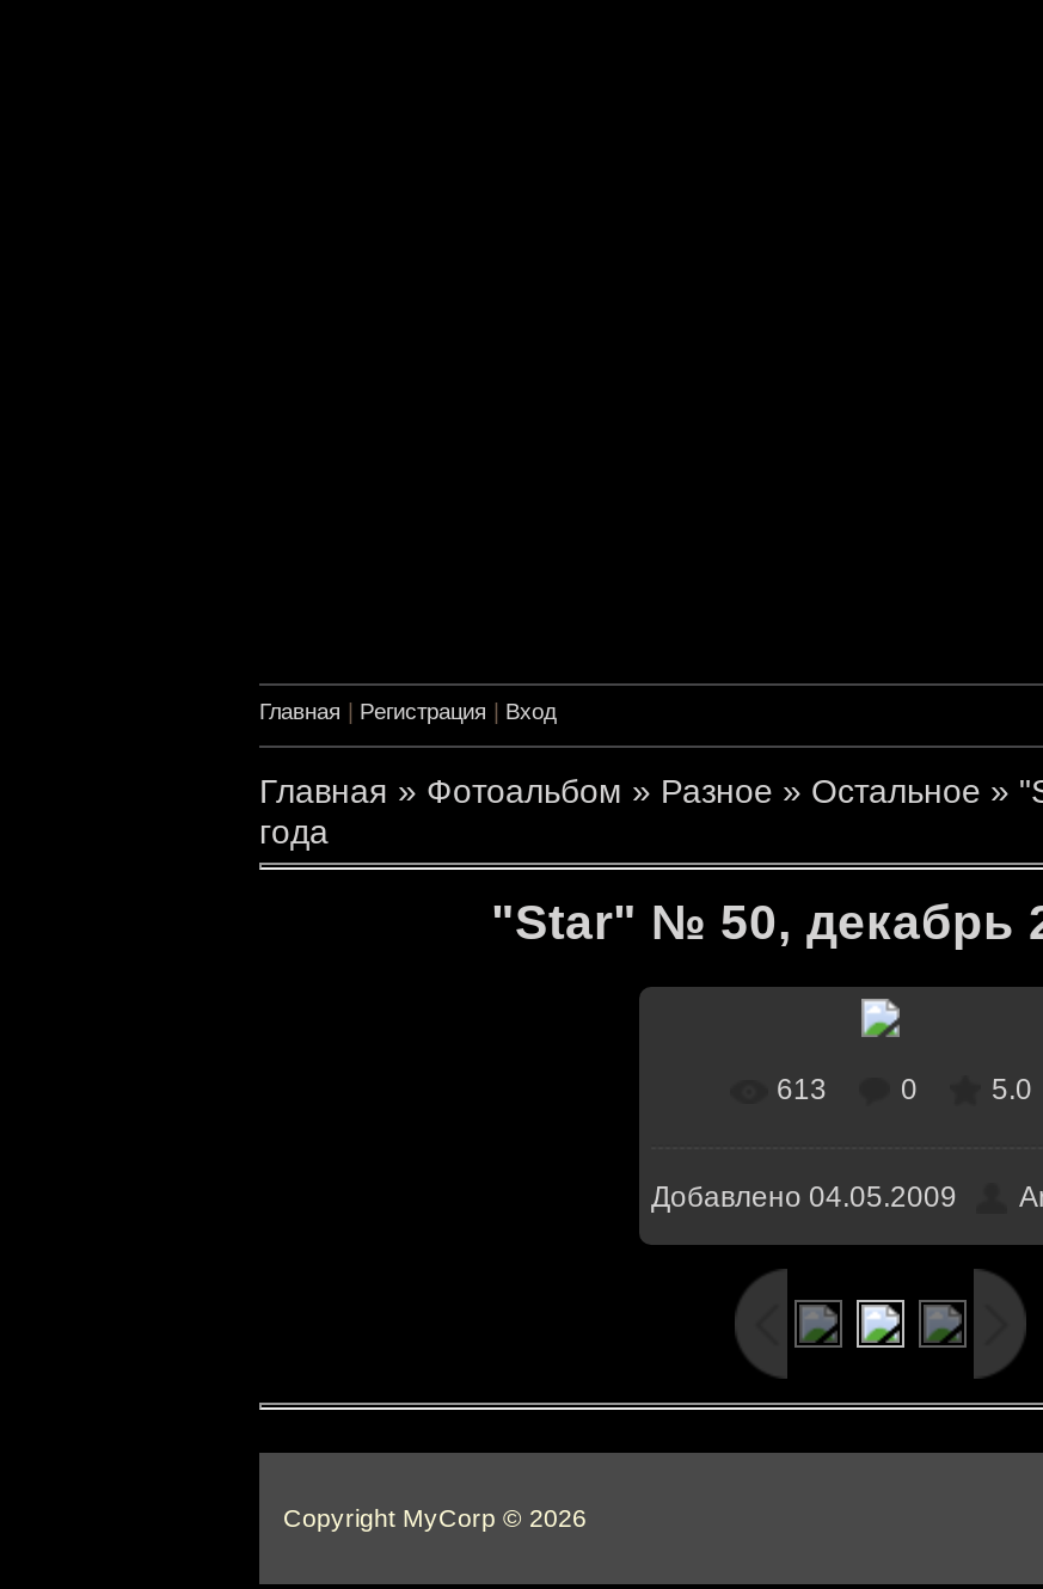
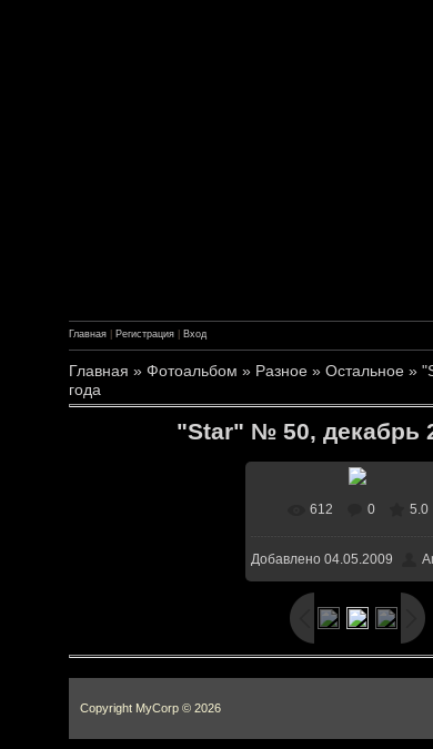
[777,1074,827,1107] 613 -> [309,502,333,517] 612

